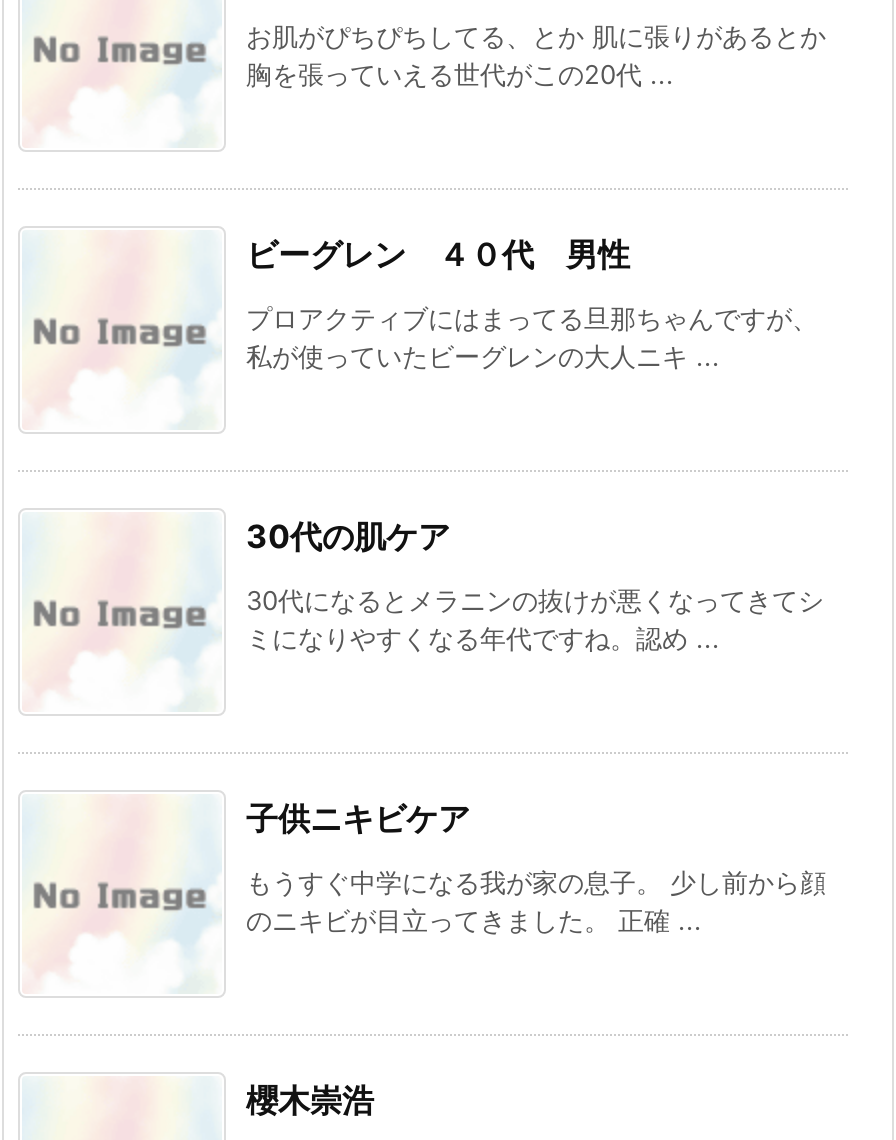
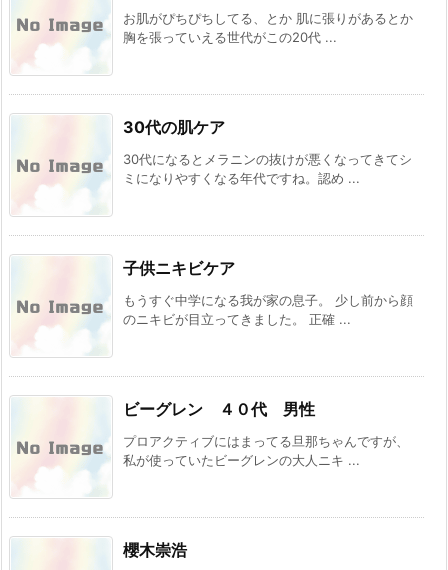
moved [246,234,818,372] -> [123,399,409,468]: ビーグレン ４０代 男性 | プロアクティブにはまってる旦那ちゃんですが、 | 私が使っていたビーグレンの大人ニキ ...
moved [26,294,222,428] -> [13,6,111,73]: [image]
moved [26,516,826,936] -> [13,117,413,327]: [image] | 30代の肌ケア | 30代になるとメラニンの抜けが悪くなってきてシ | ミになりやすくなる年代ですね。認め ... | 子供ニキビケア | もうすぐ中学になる我が家の息子。 少し前から顔 | のニキビが目立ってきました。 正確 ...

